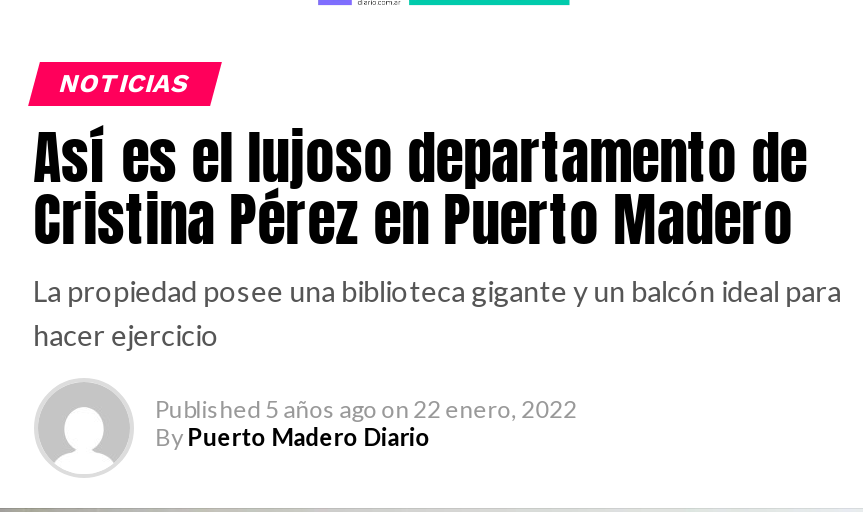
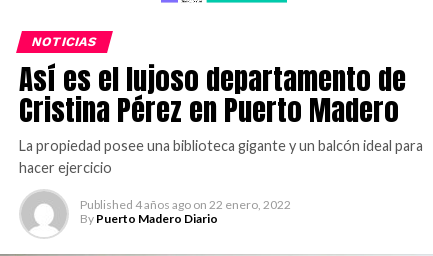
[155,394,577,424] Published 5 años ago on 22 enero, 2022 -> [80,197,291,212] Published 4 años ago on 22 enero, 2022

